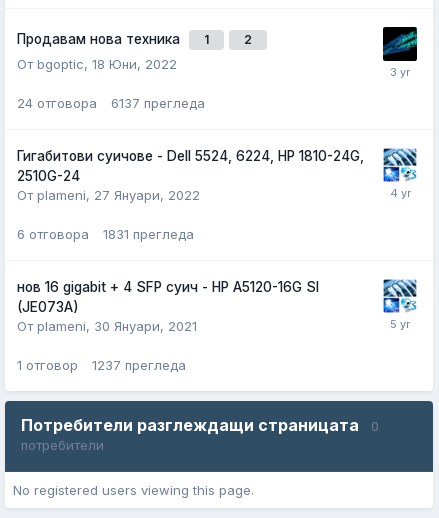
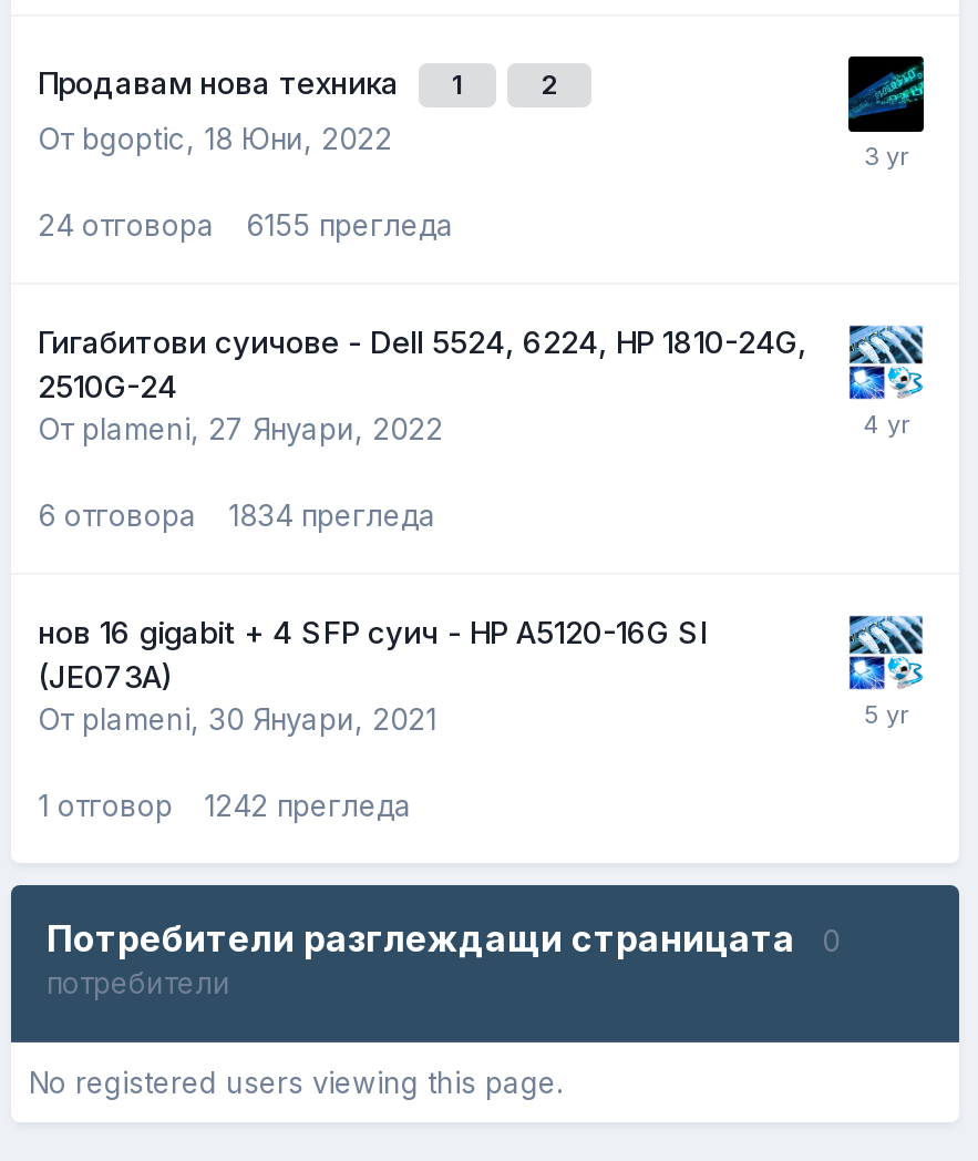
[17,95,205,111] 24 отговора 6137 прегледа -> [38,207,454,242] 24 отговора 6155 прегледа
[17,226,194,242] 6 отговора 1831 прегледа -> [38,497,436,532] 6 отговора 1834 прегледа
[17,357,186,373] 1 отговор 1237 прегледа -> [38,787,412,823] 1 отговор 1242 прегледа

